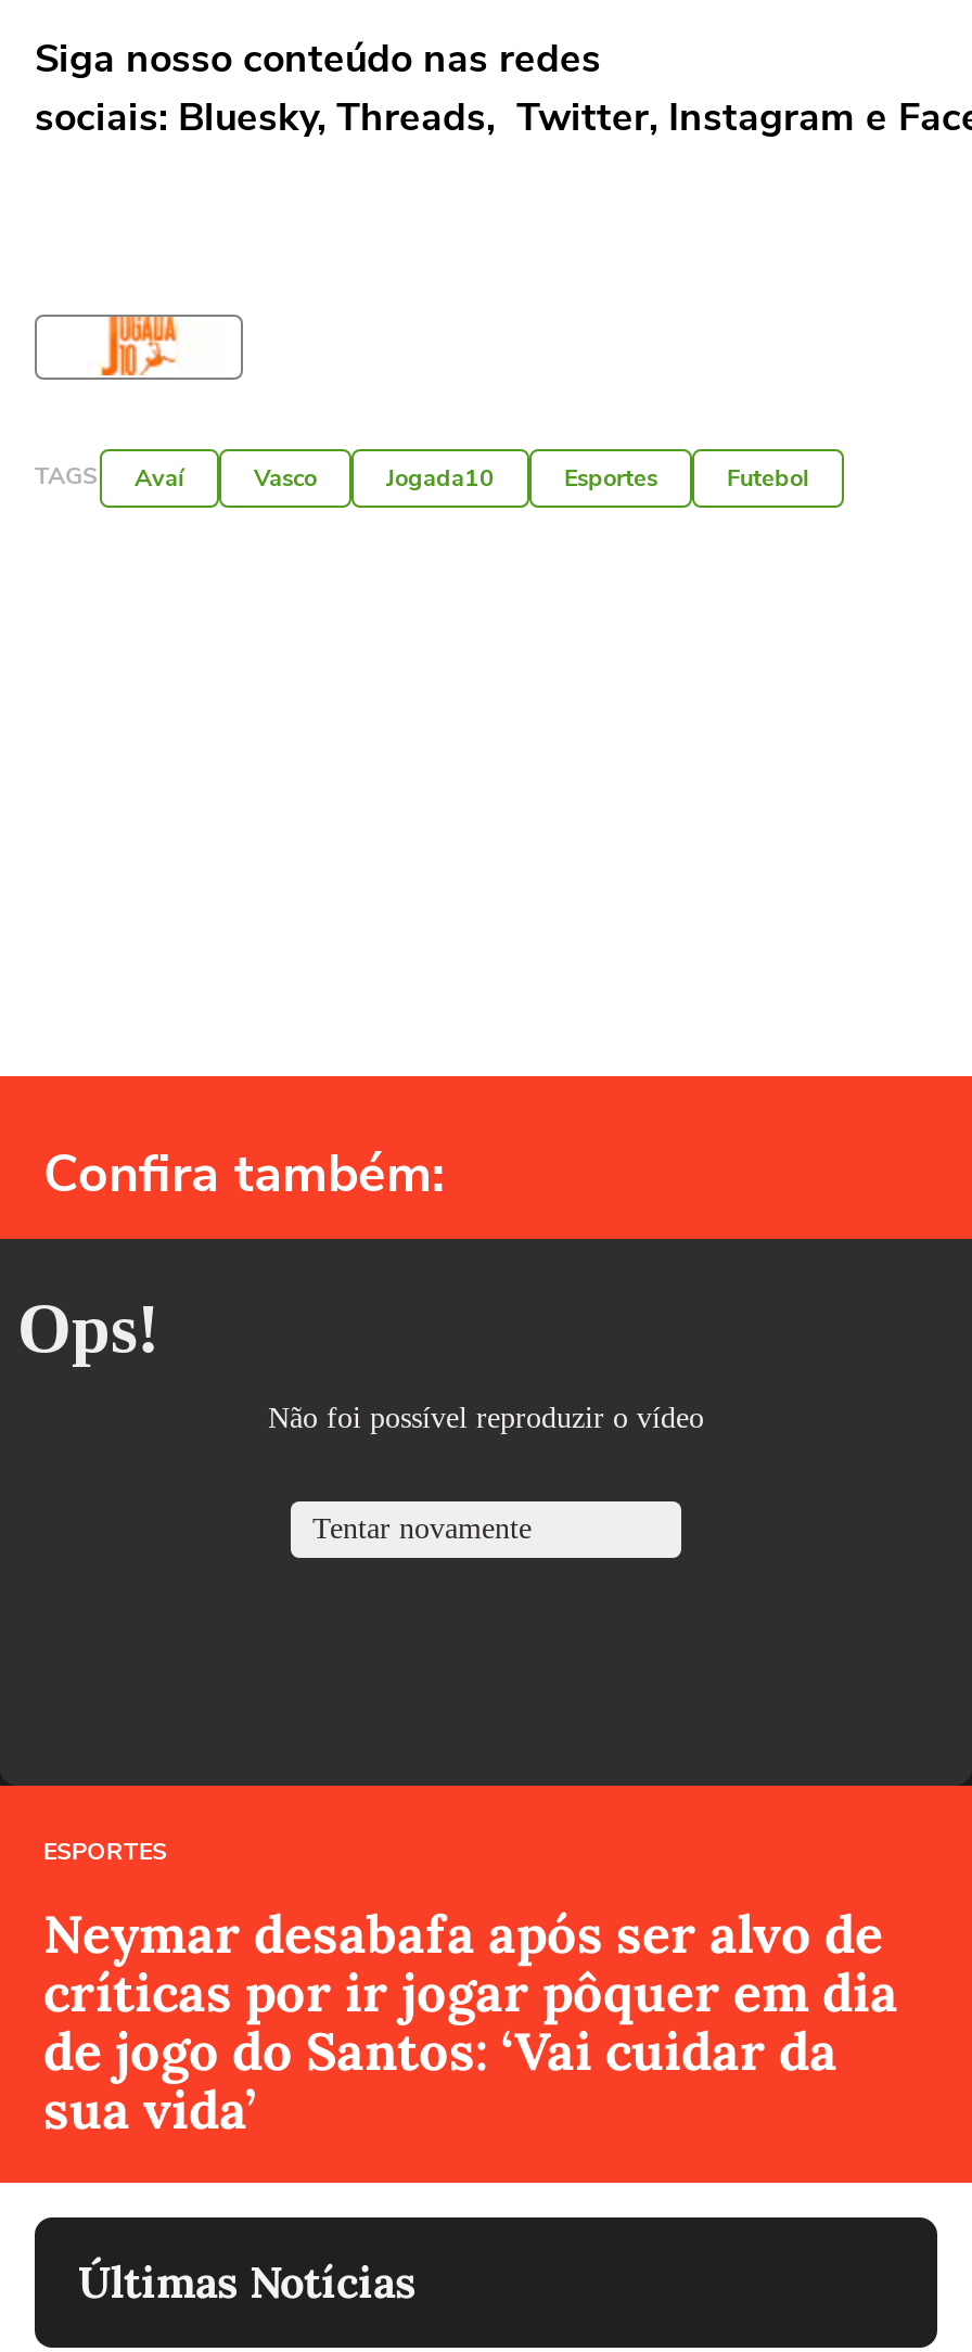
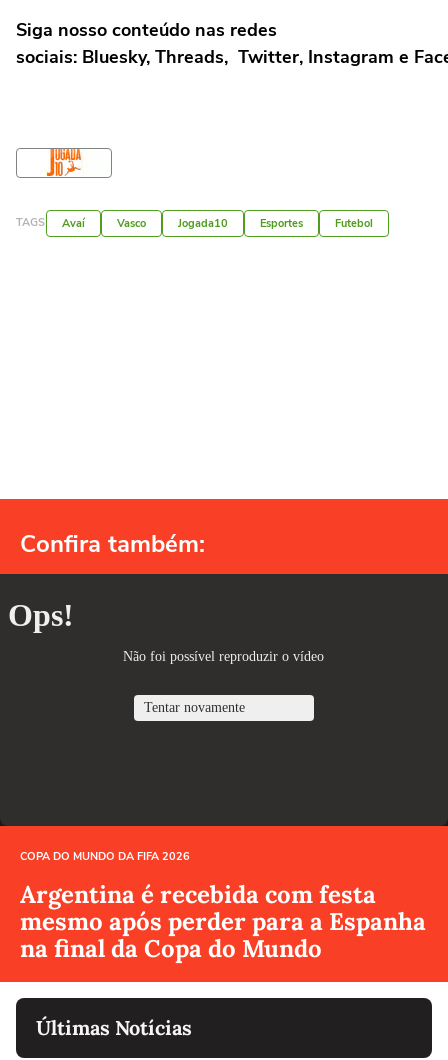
[43,1836,167,1869] ESPORTES -> [20,849,190,864] COPA DO MUNDO DA FIFA 2026
[43,1901,898,2144] Neymar desabafa após ser alvo de | críticas por ir jogar pôquer em dia | de jogo do Santos: ‘Vai cuidar da | sua vida’ -> [20,879,426,964] Argentina é recebida com festa | mesmo após perder para a Espanha | na final da Copa do Mundo

